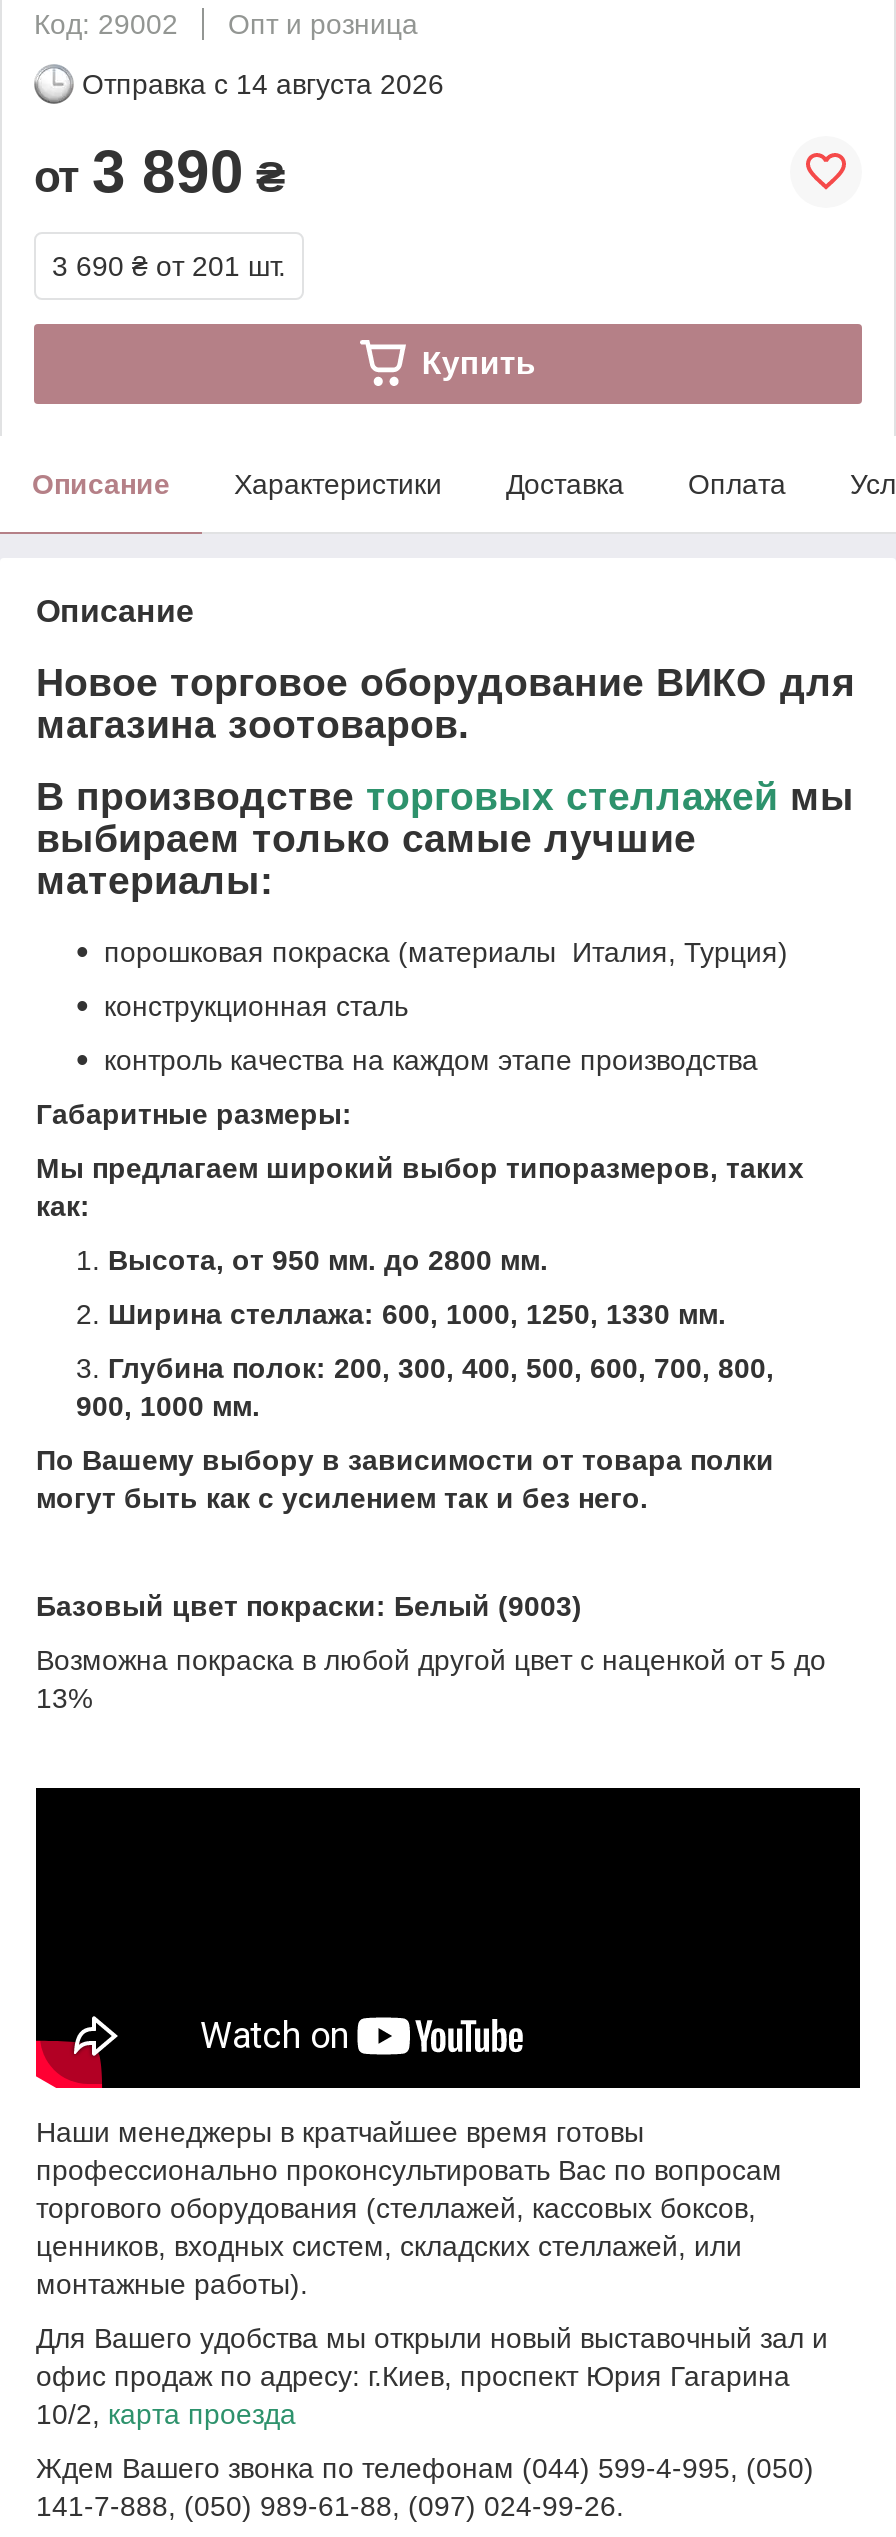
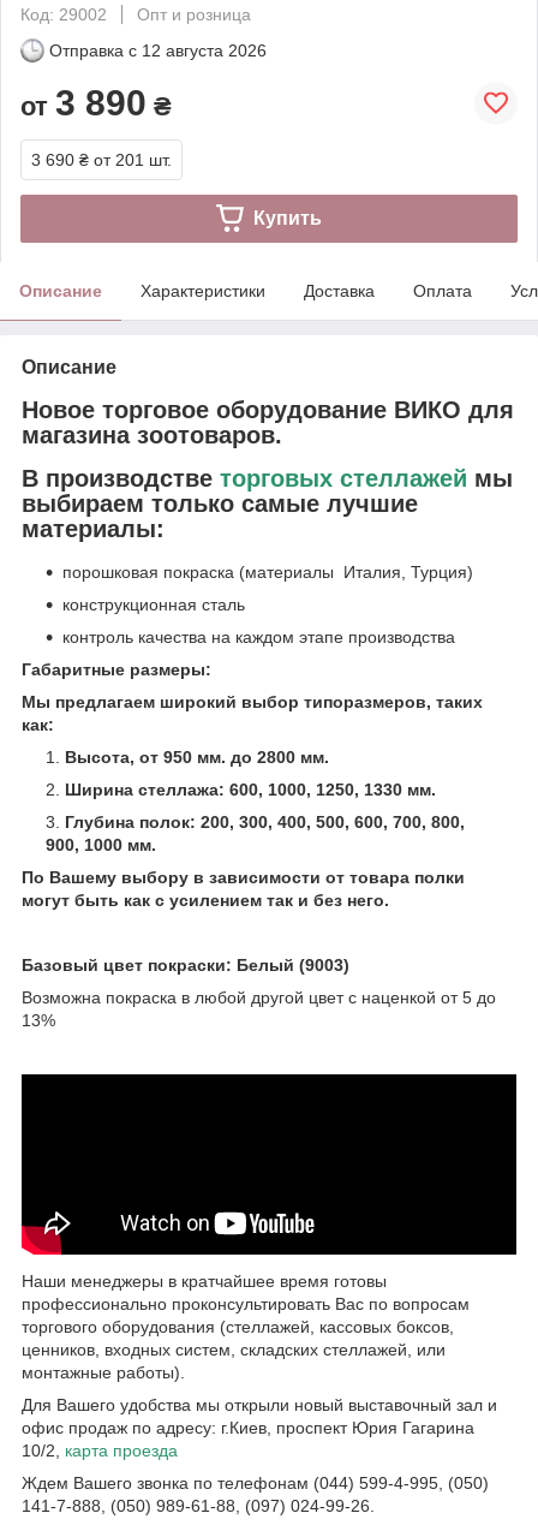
[82,68,444,100] Отправка с 14 августа 2026 -> [49,41,267,60] Отправка с 12 августа 2026

